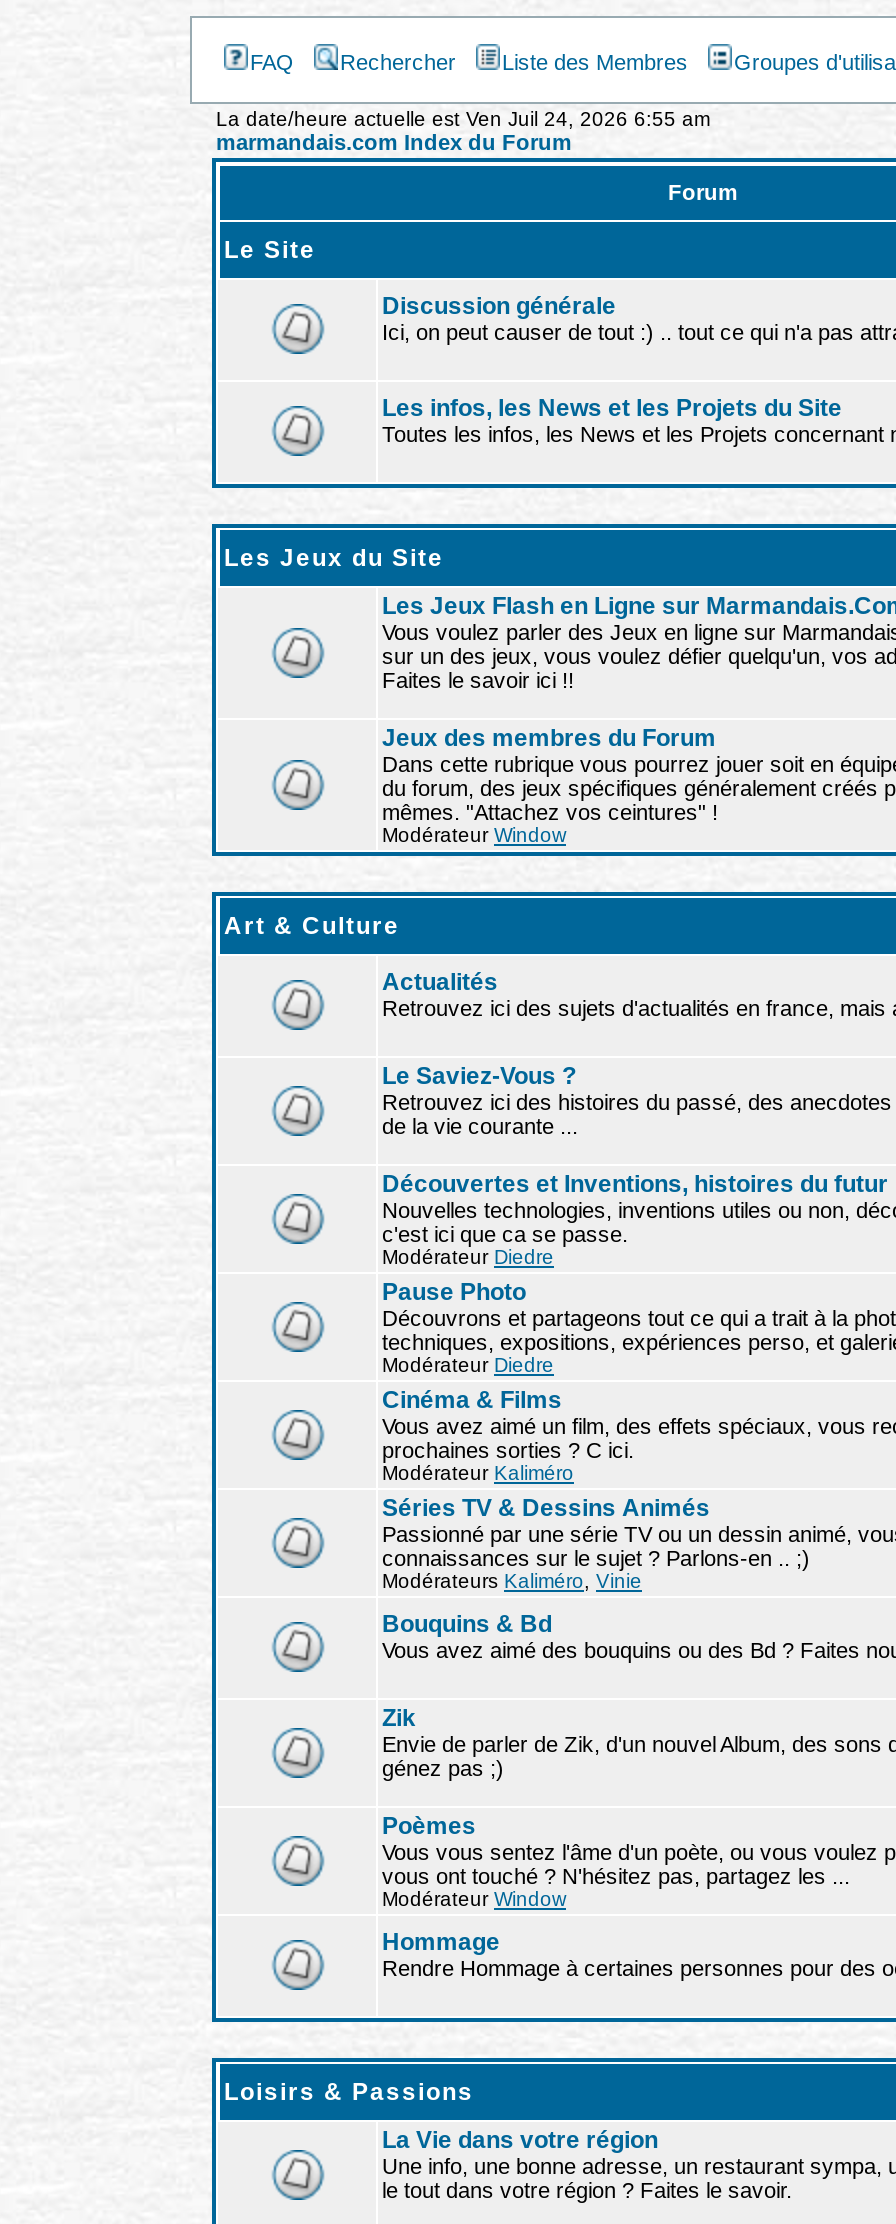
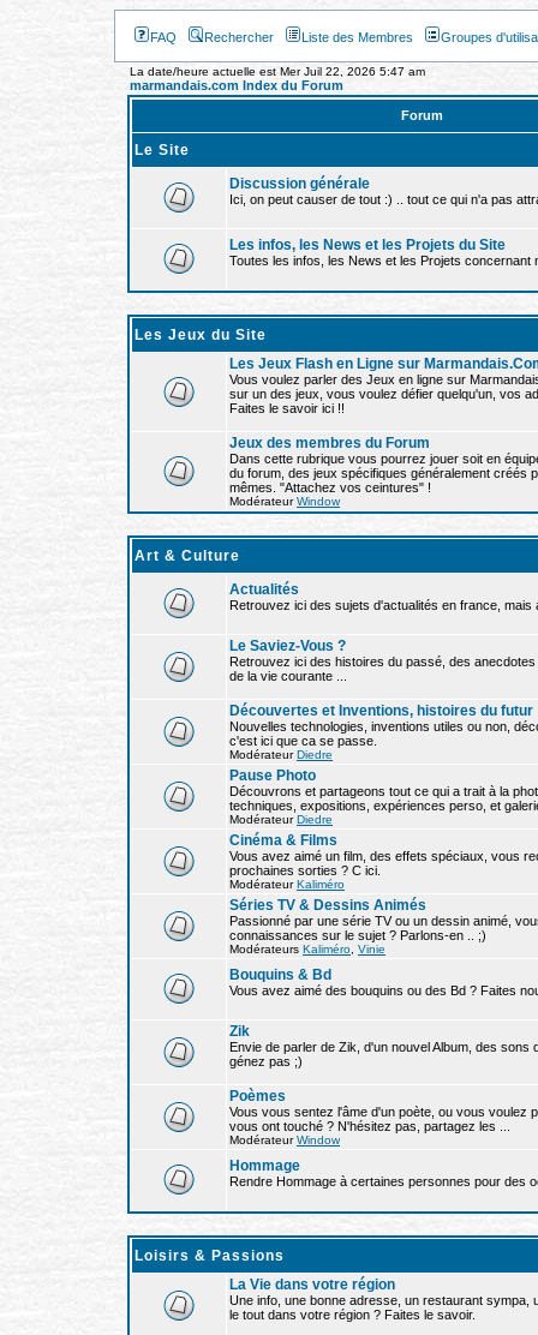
[216,108,710,130] La date/heure actuelle est Ven Juil 24, 2026 6:55 am -> [130,65,425,78] La date/heure actuelle est Mer Juil 22, 2026 5:47 am

